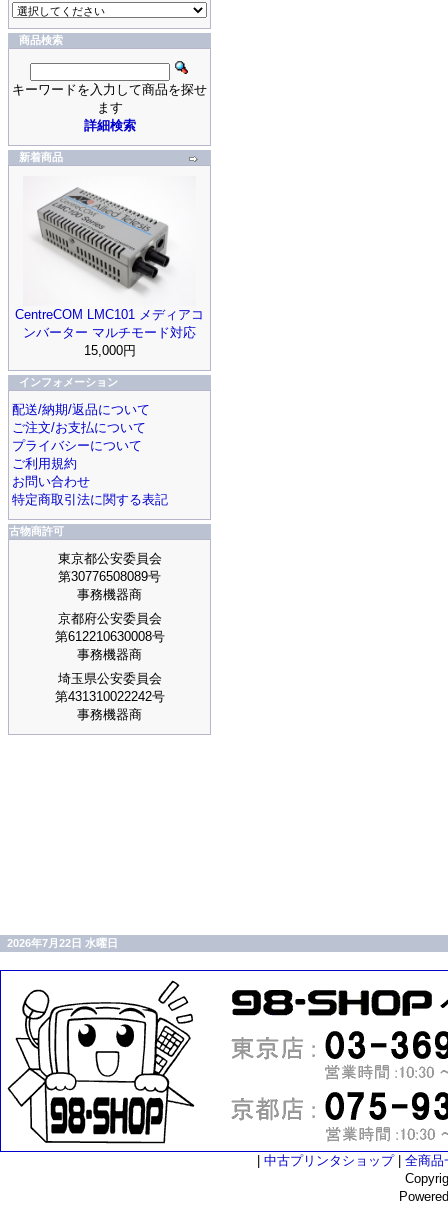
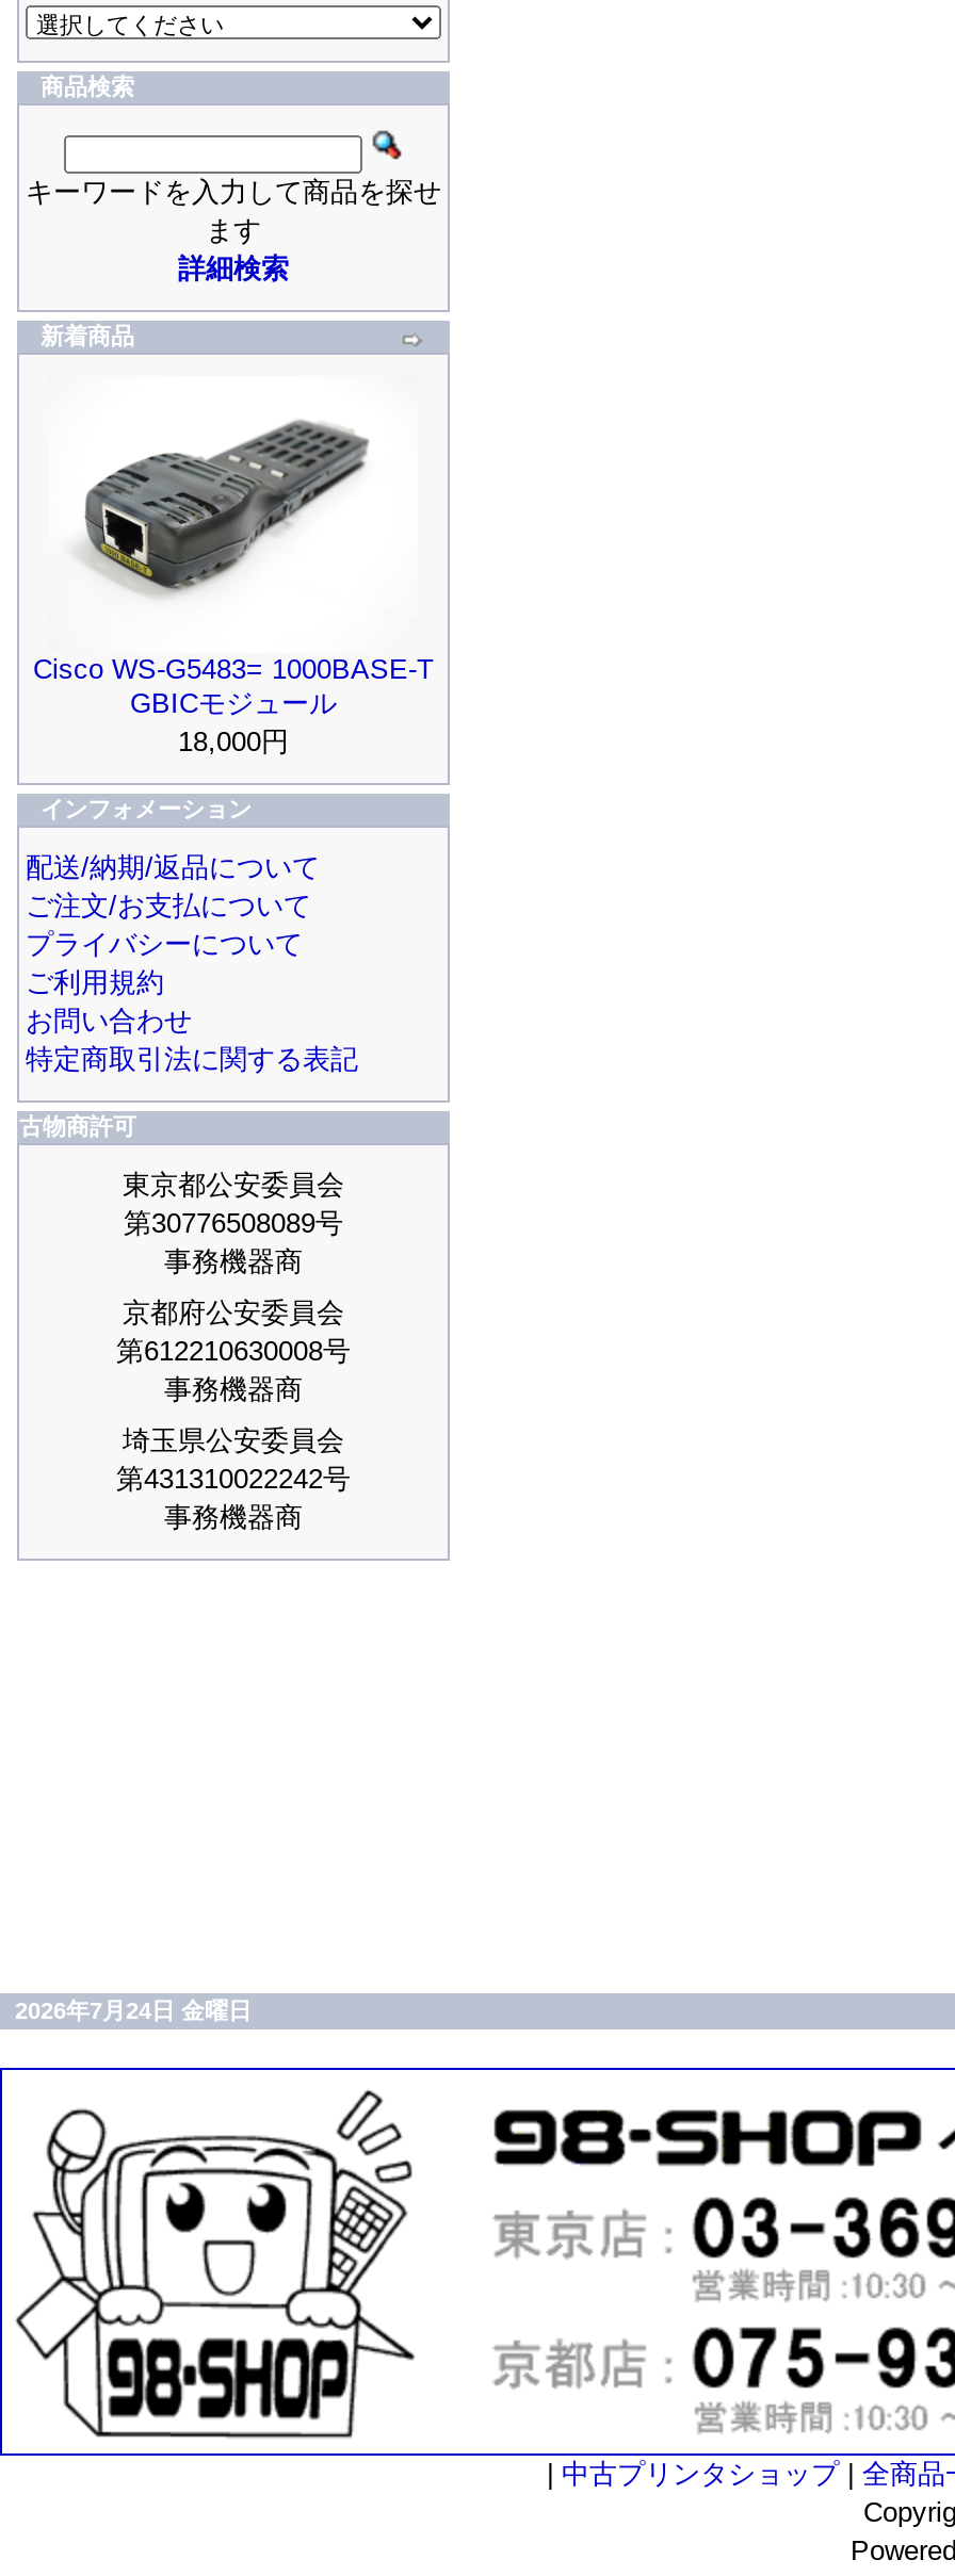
[15,187,204,358] [image] | CentreCOM LMC101 メディアコ | ンバーター マルチモード対応 | 15,000円 -> [33,402,434,757] [image] | Cisco WS-G5483= 1000BASE-T | GBICモジュール | 18,000円
[1,937,124,949] 2026年7月22日 水曜日 -> [2,1998,264,2023] 2026年7月24日 金曜日

